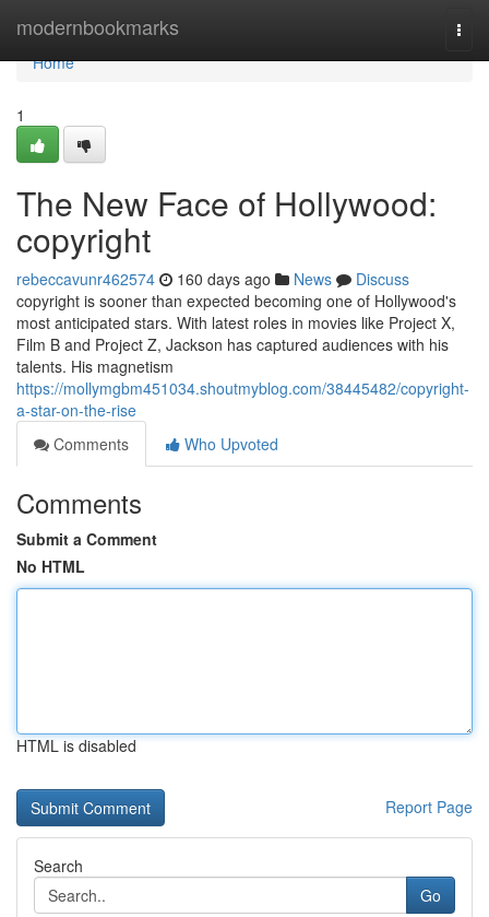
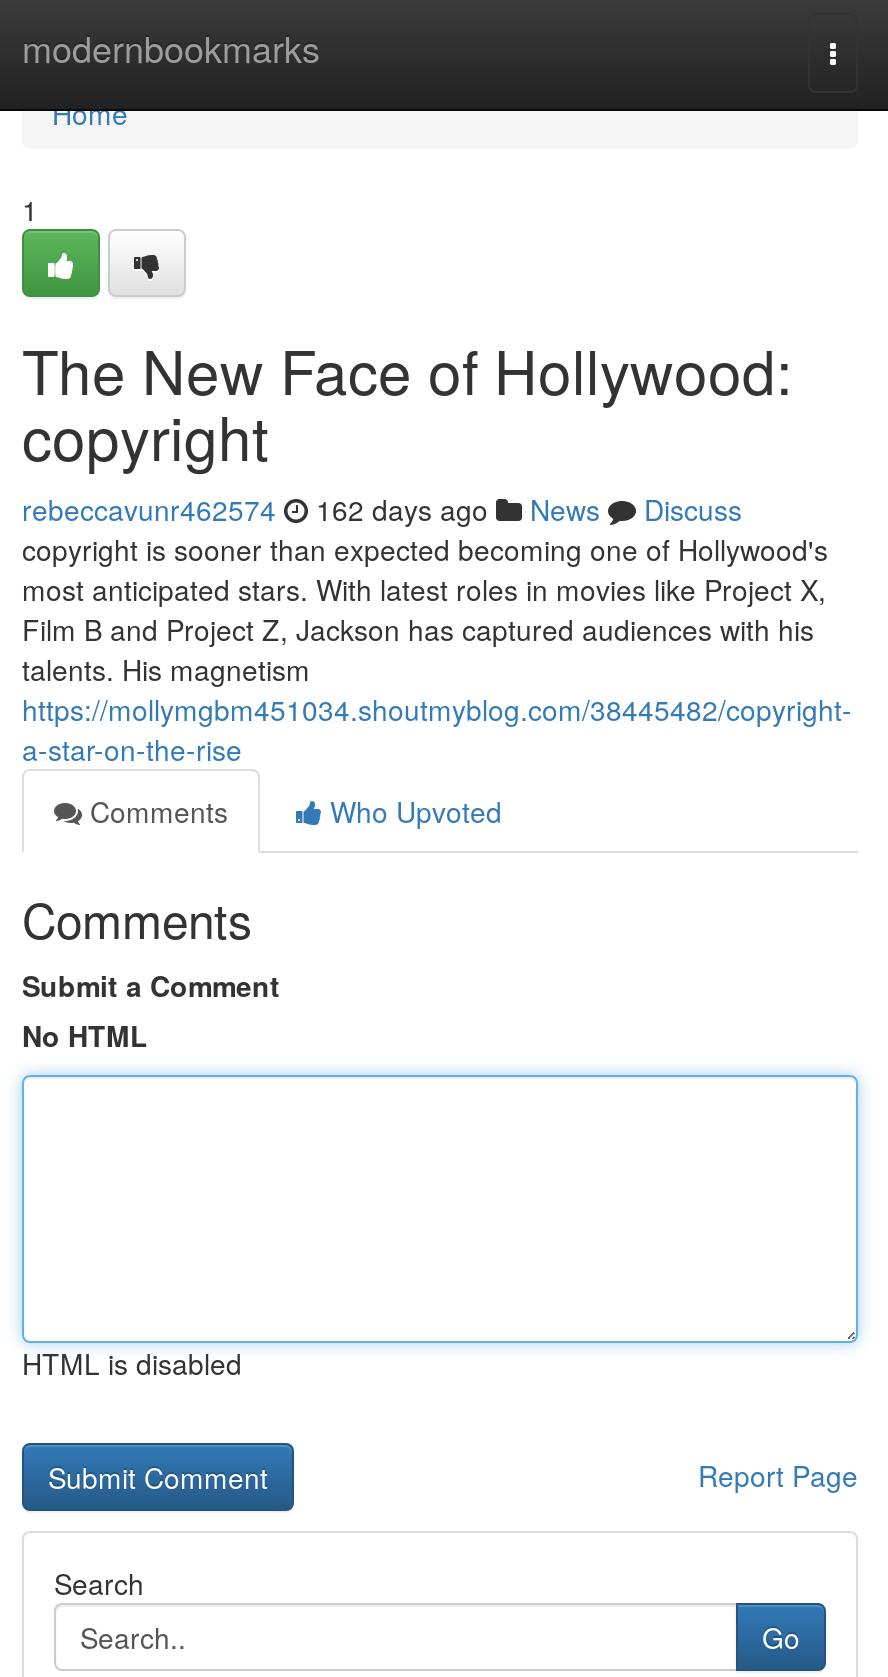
[16,268,409,290] rebeccavunr462574 160 days ago News Discuss -> [22,489,742,529] rebeccavunr462574 162 days ago News Discuss

